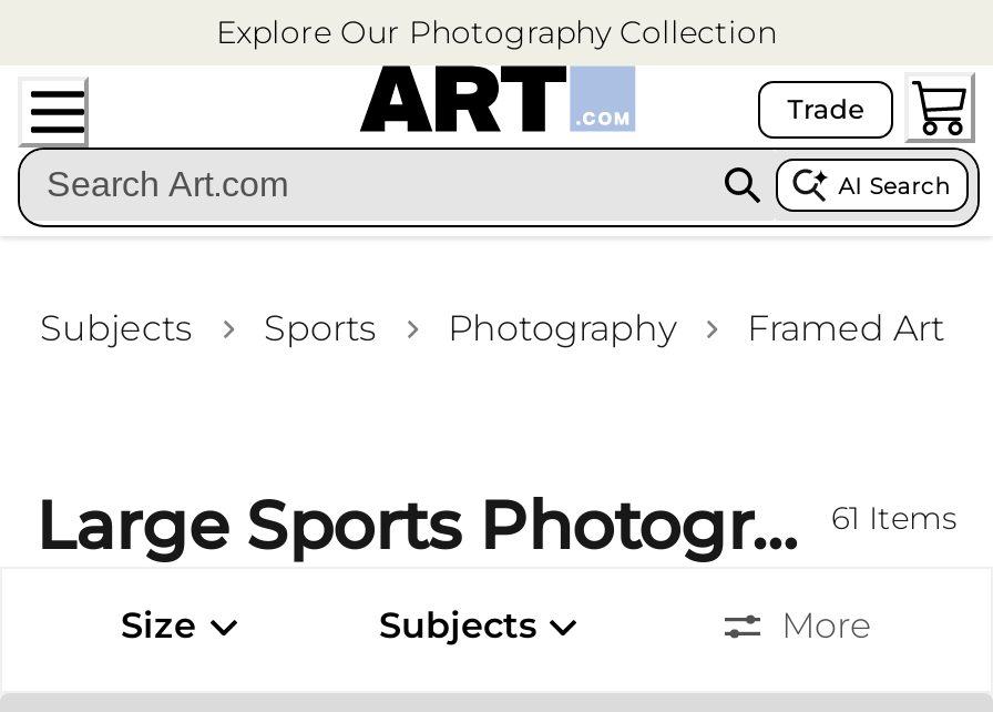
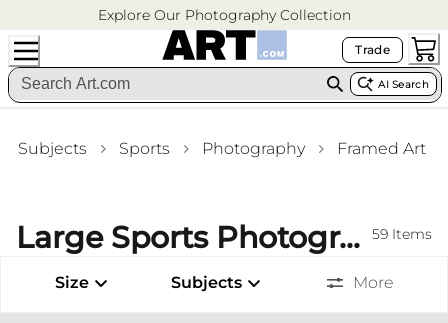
[831,498,958,538] 61 Items -> [372,225,432,243] 59 Items

